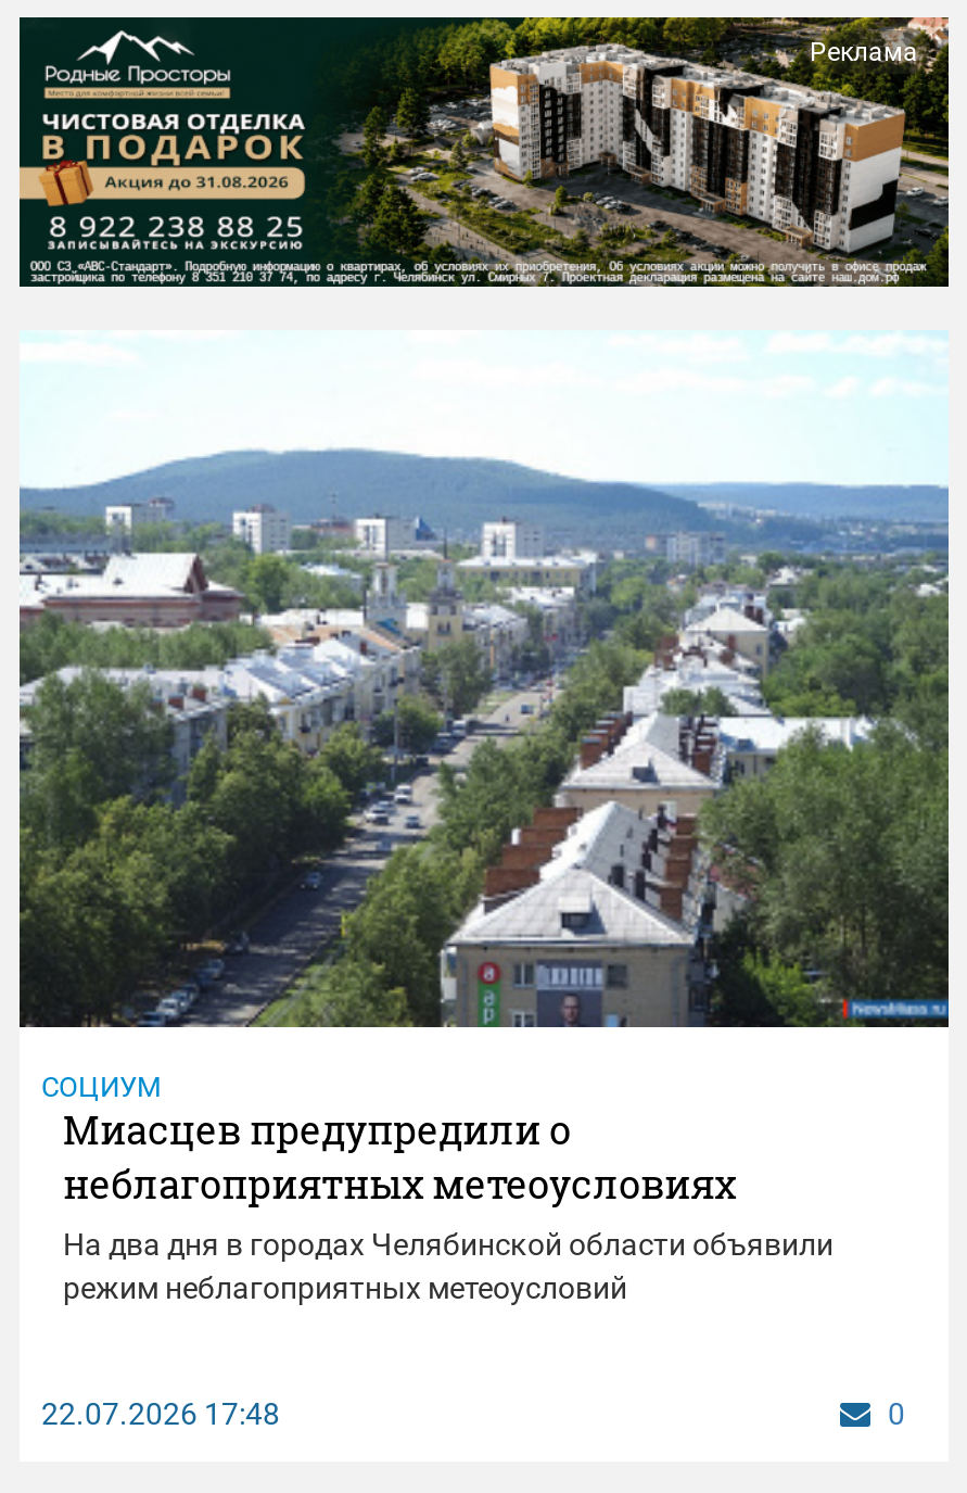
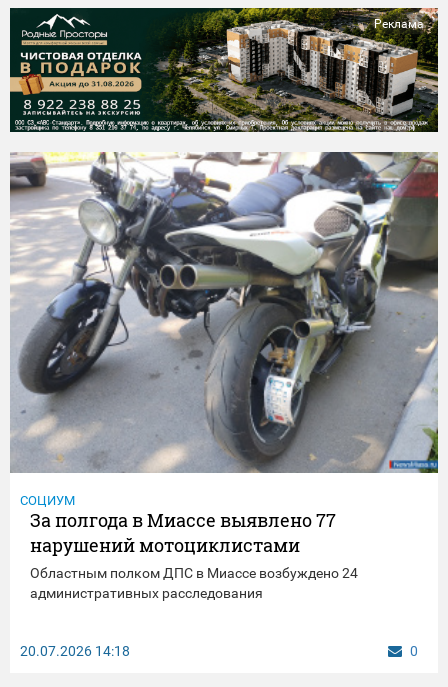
[17,330,951,1306] [image] | Миасцев предупредили о | неблагоприятных метеоусловиях | На два дня в городах Челябинской области объявили | режим неблагоприятных метеоусловий -> [9,151,439,601] [image] | За полгода в Миассе выявлено 77 | нарушений мотоциклистами | Областным полком ДПС в Миассе возбуждено 24 | административных расследования
[41,1397,280,1432] 22.07.2026 17:48 -> [20,643,130,659] 20.07.2026 14:18

